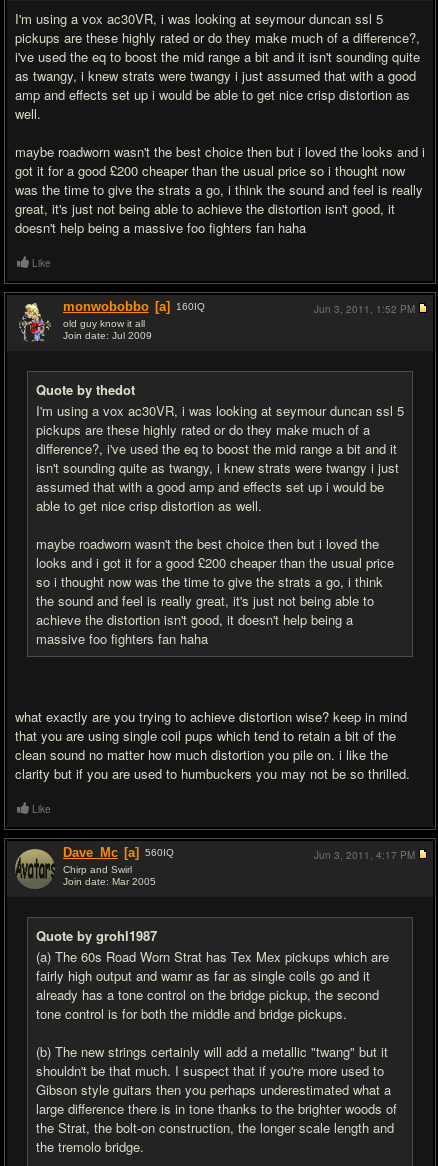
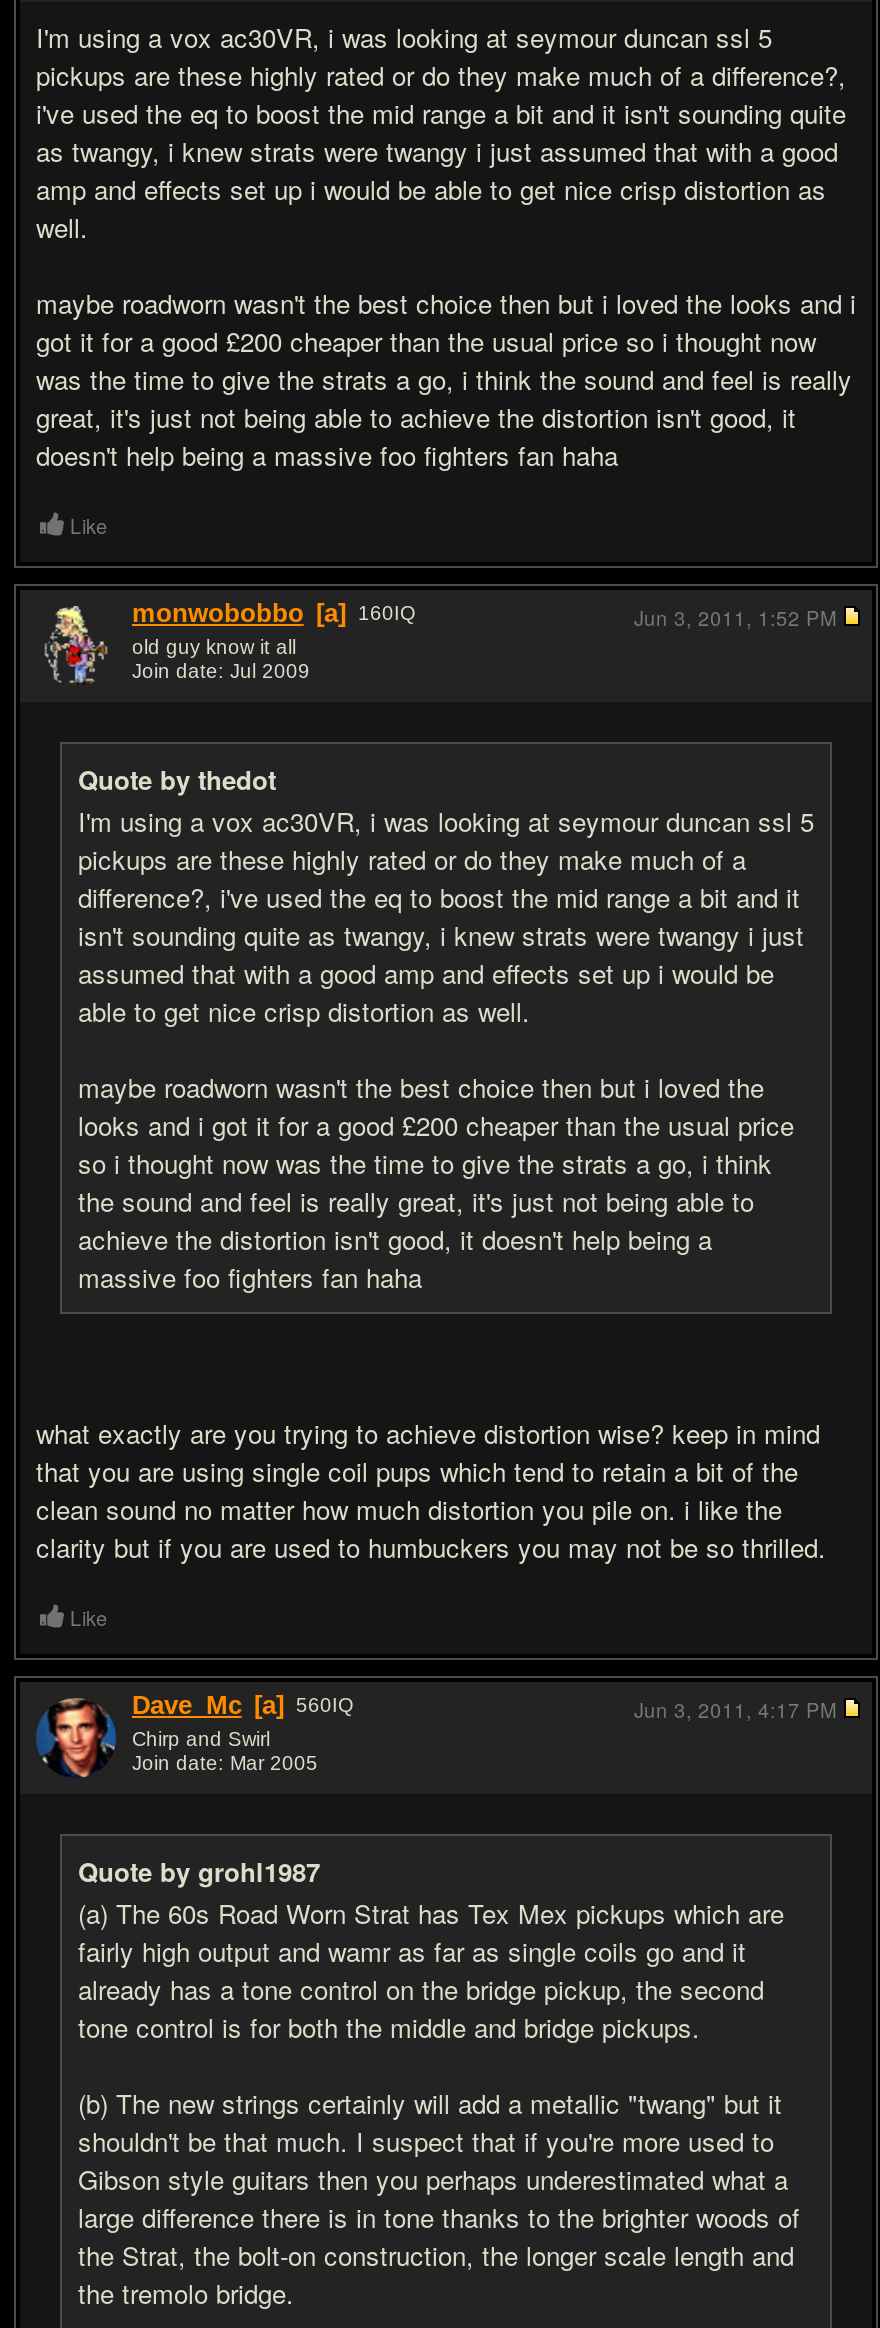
[14,849,56,890] [image] -> [34,1698,118,1778] [image]

